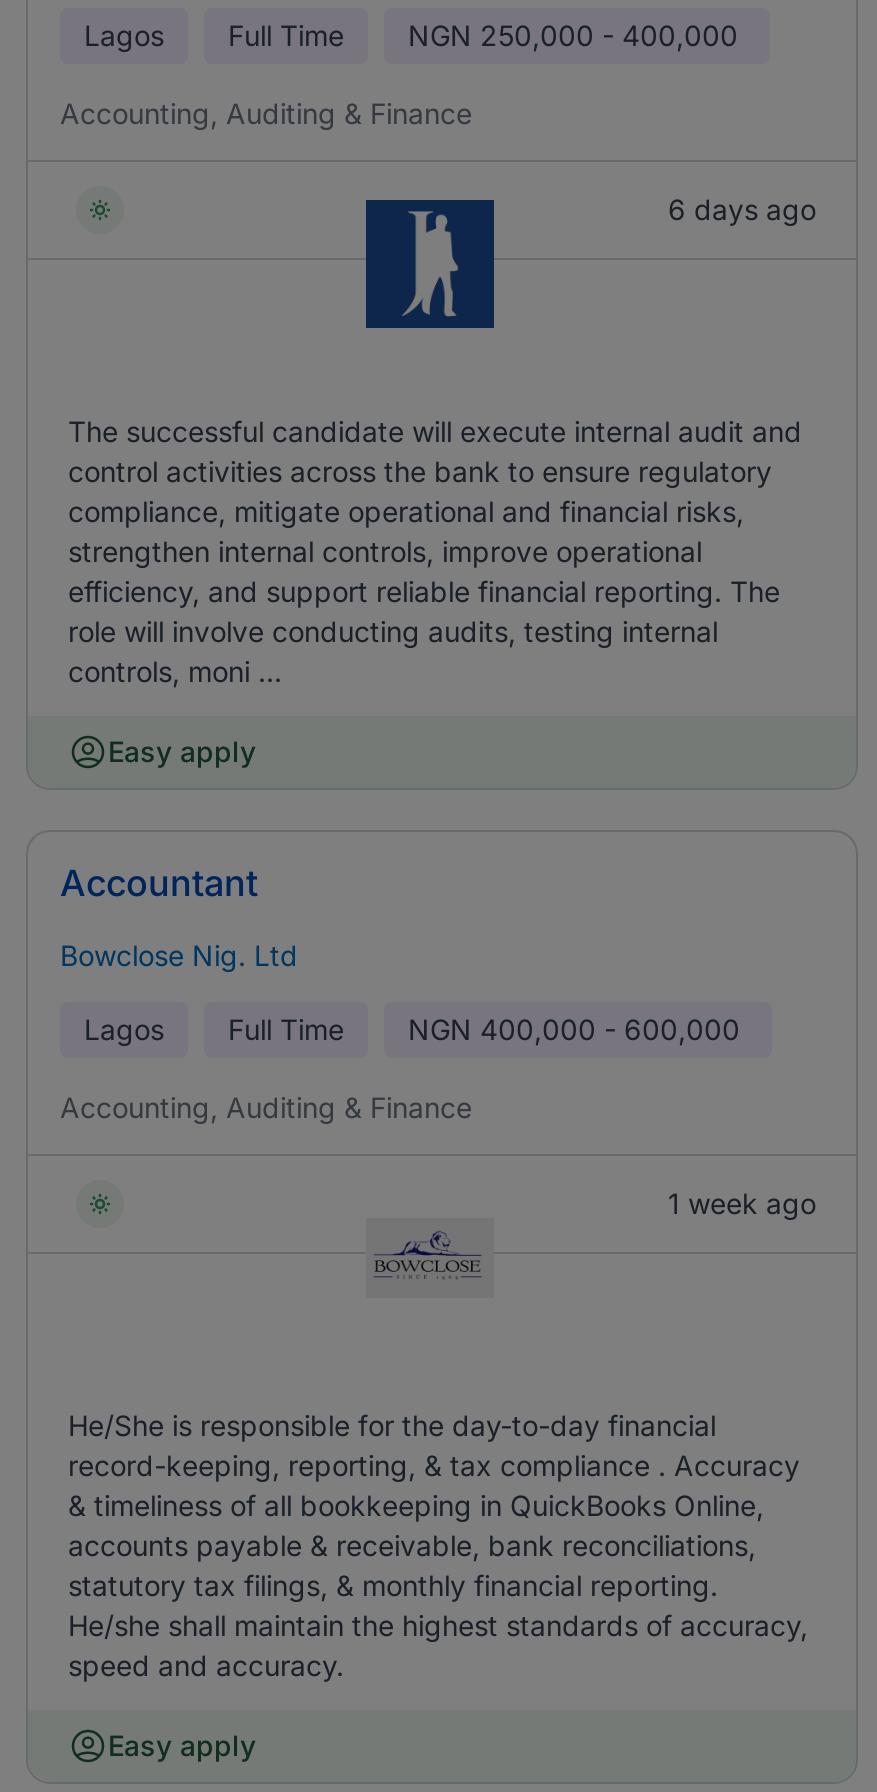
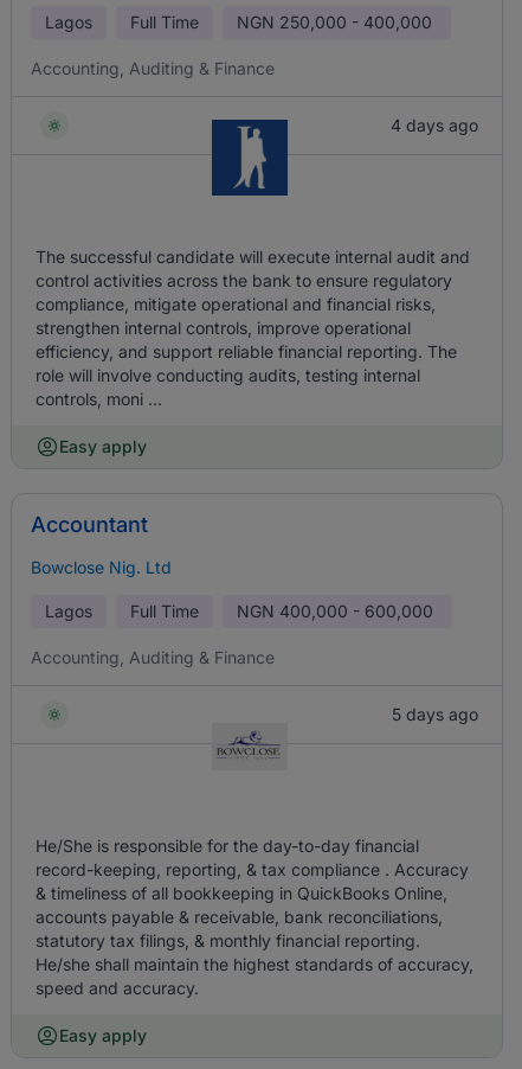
[668,192,816,226] 6 days ago -> [391,115,478,135] 4 days ago
[668,1186,816,1220] 1 week ago -> [392,704,478,724] 5 days ago

